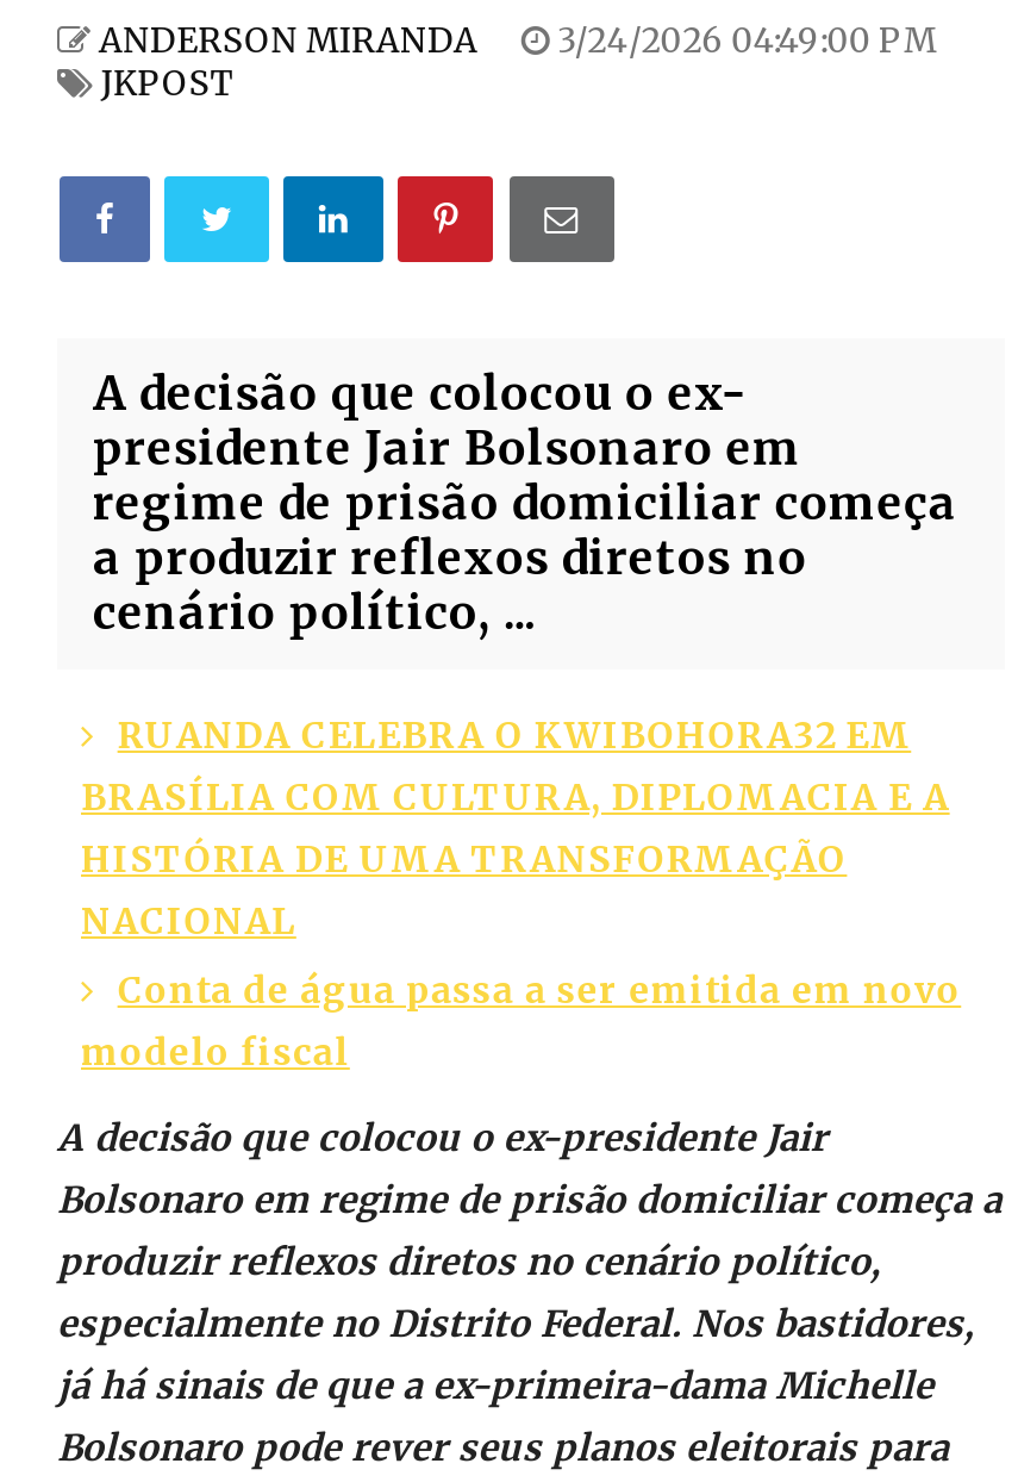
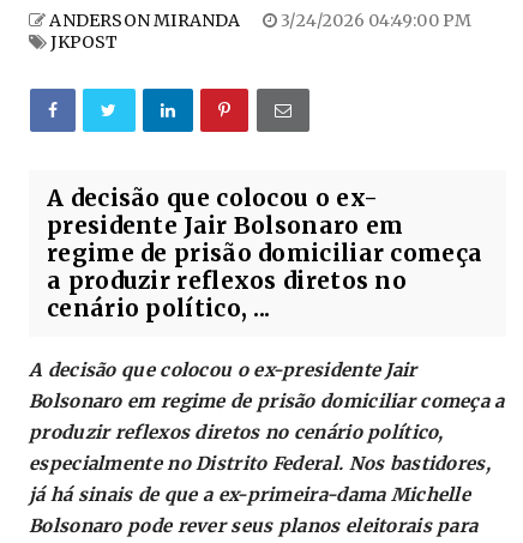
[81,712,961,1074] RUANDA CELEBRA O KWIBOHORA32 EM | BRASÍLIA COM CULTURA, DIPLOMACIA E A | HISTÓRIA DE UMA TRANSFORMAÇÃO | NACIONAL | Conta de água passa a ser emitida em novo | modelo fiscal -> none

